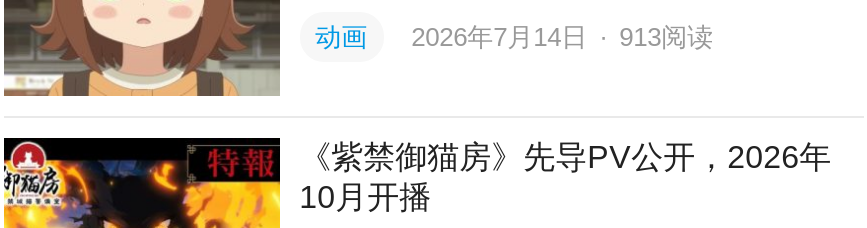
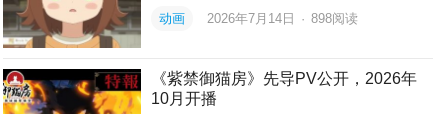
[315,21,713,51] 动画 2026年7月14日 · 913阅读 -> [159,11,358,26] 动画 2026年7月14日 · 898阅读

